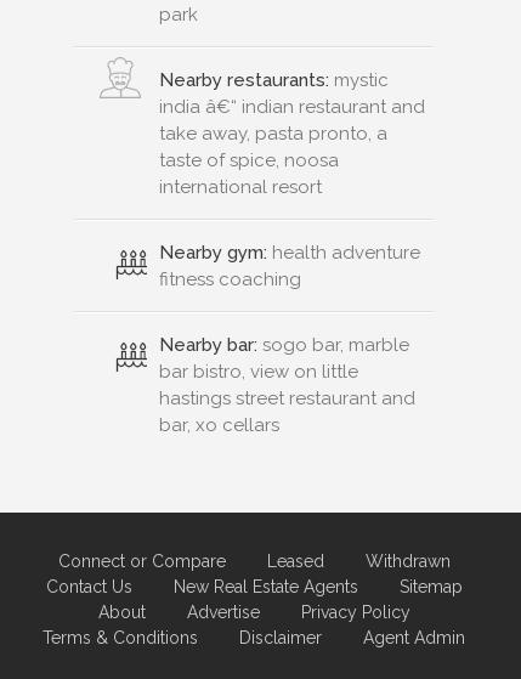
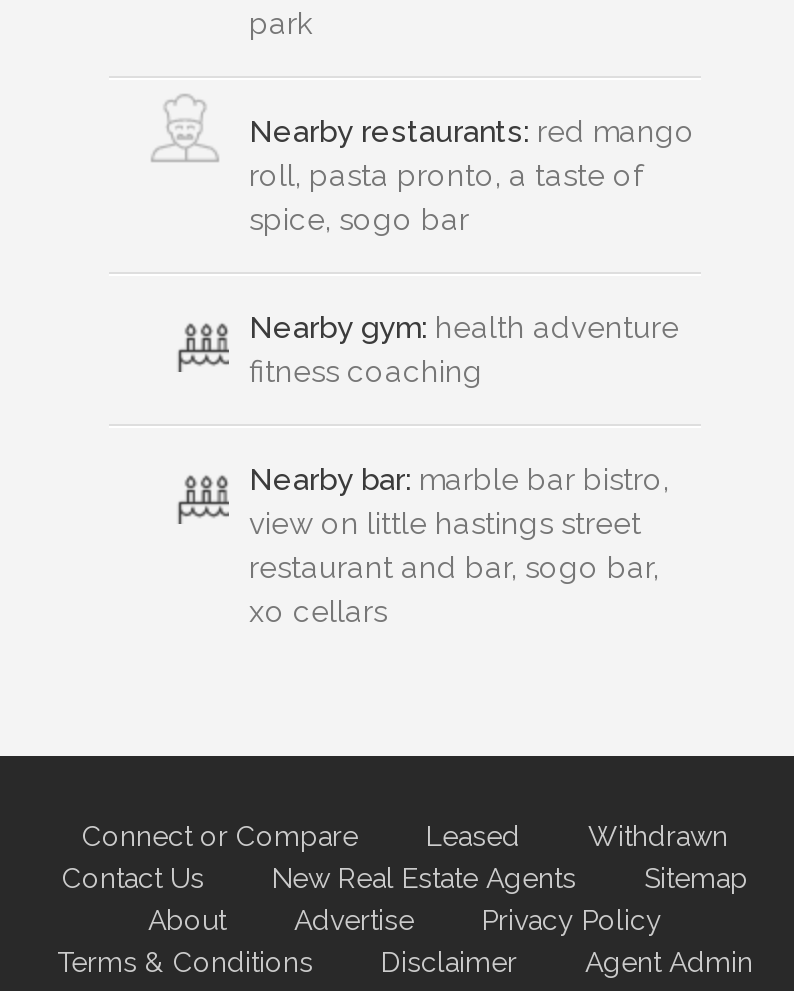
[159,69,425,198] Nearby restaurants: mystic | india â€“ indian restaurant and | take away, pasta pronto, a | taste of spice, noosa | international resort -> [249,114,695,238] Nearby restaurants: red mango | roll, pasta pronto, a taste of | spice, sogo bar
[159,334,415,436] Nearby bar: sogo bar, marble | bar bistro, view on little | hastings street restaurant and | bar, xo cellars -> [249,462,669,630] Nearby bar: marble bar bistro, | view on little hastings street | restaurant and bar, sogo bar, | xo cellars

